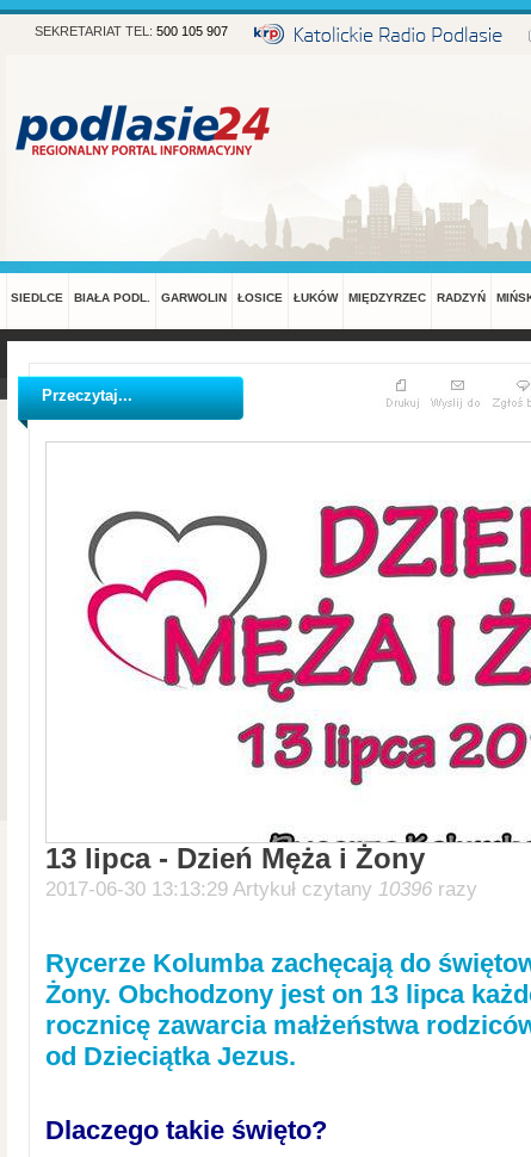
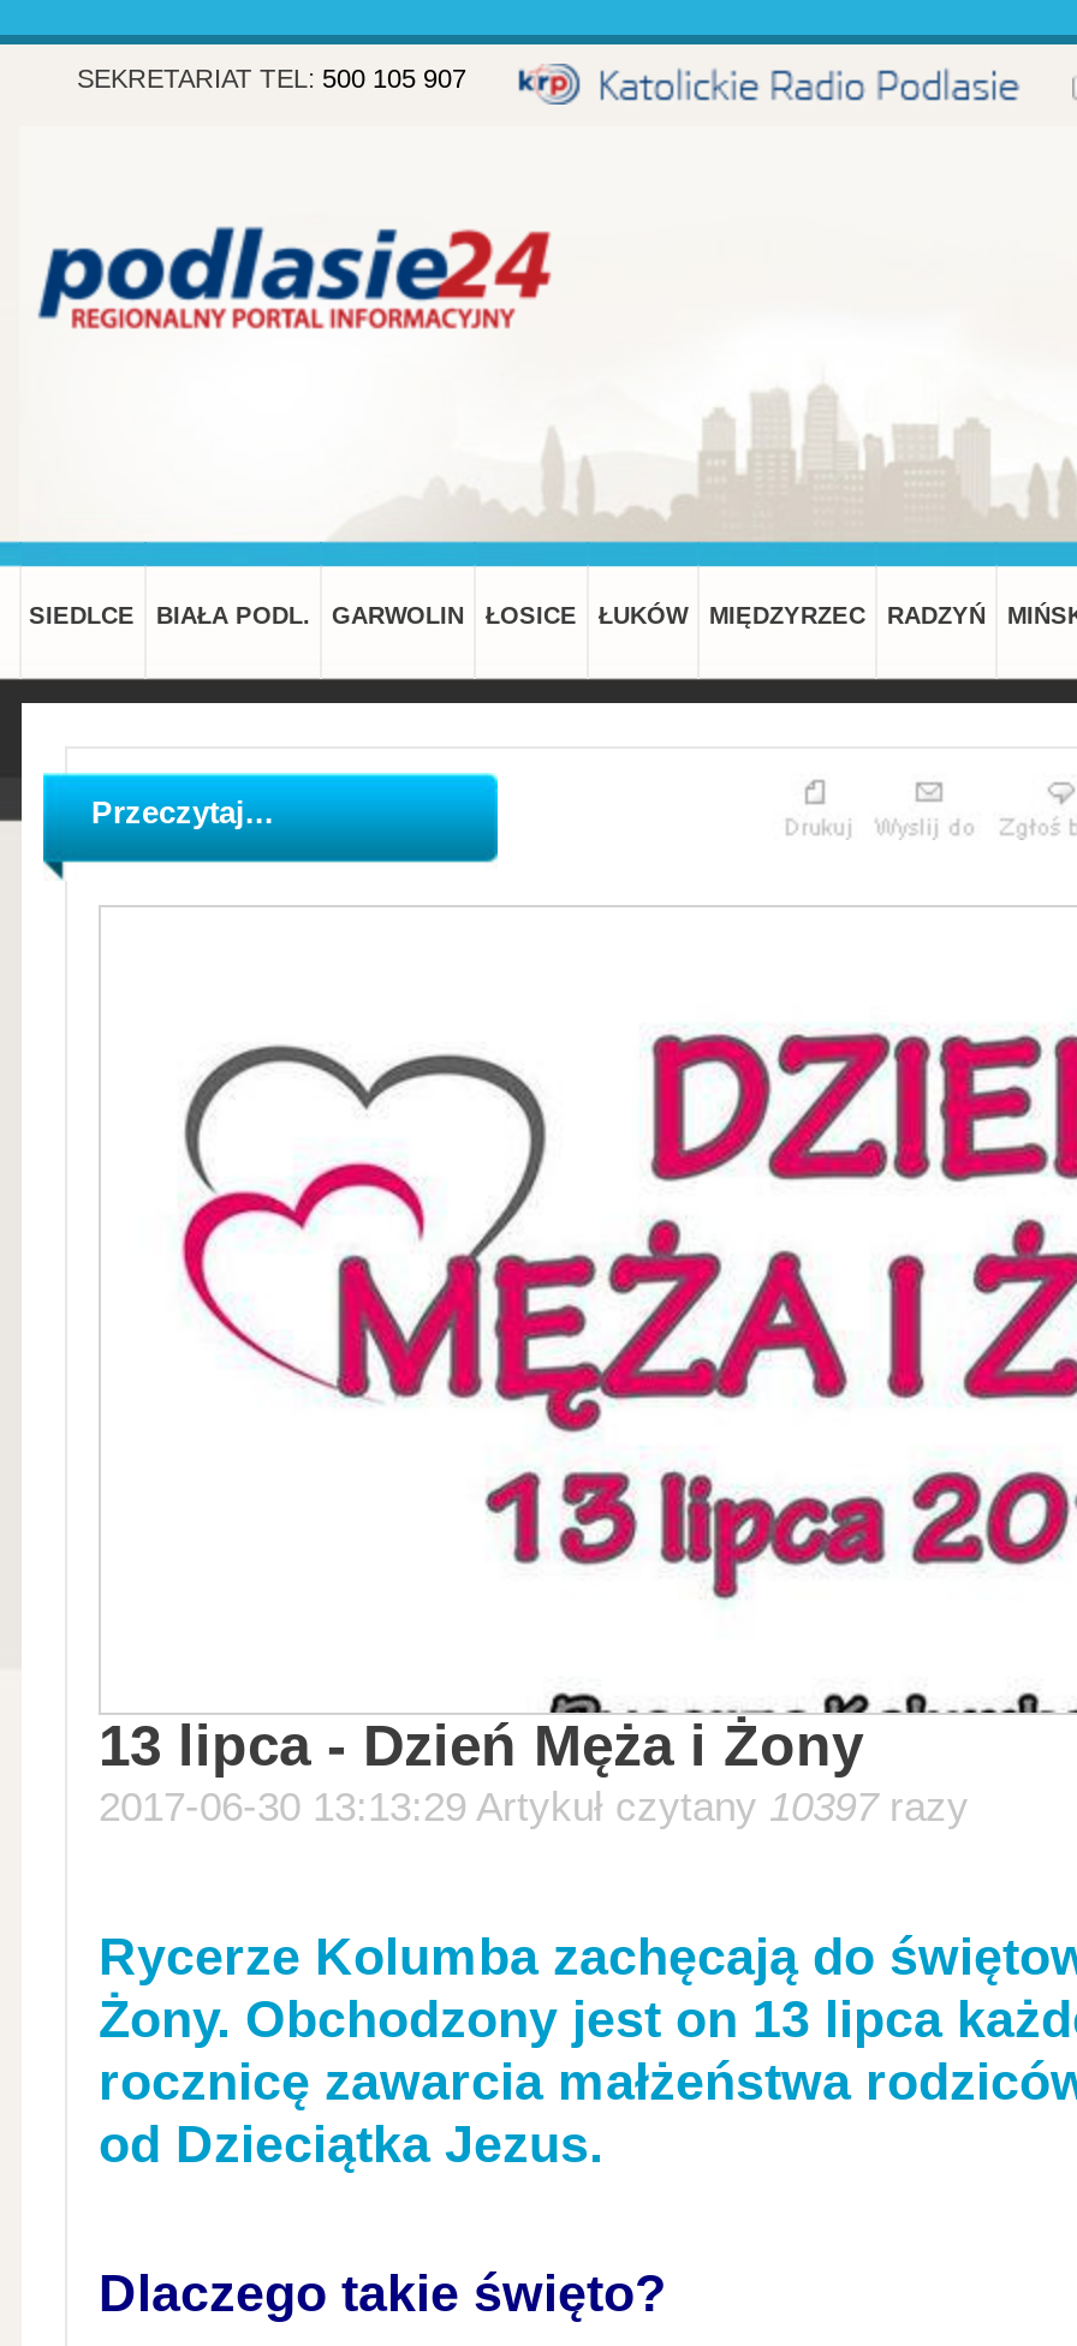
[45,878,477,901] 2017-06-30 13:13:29 Artykuł czytany 10396 razy -> [99,1785,969,1830] 2017-06-30 13:13:29 Artykuł czytany 10397 razy

